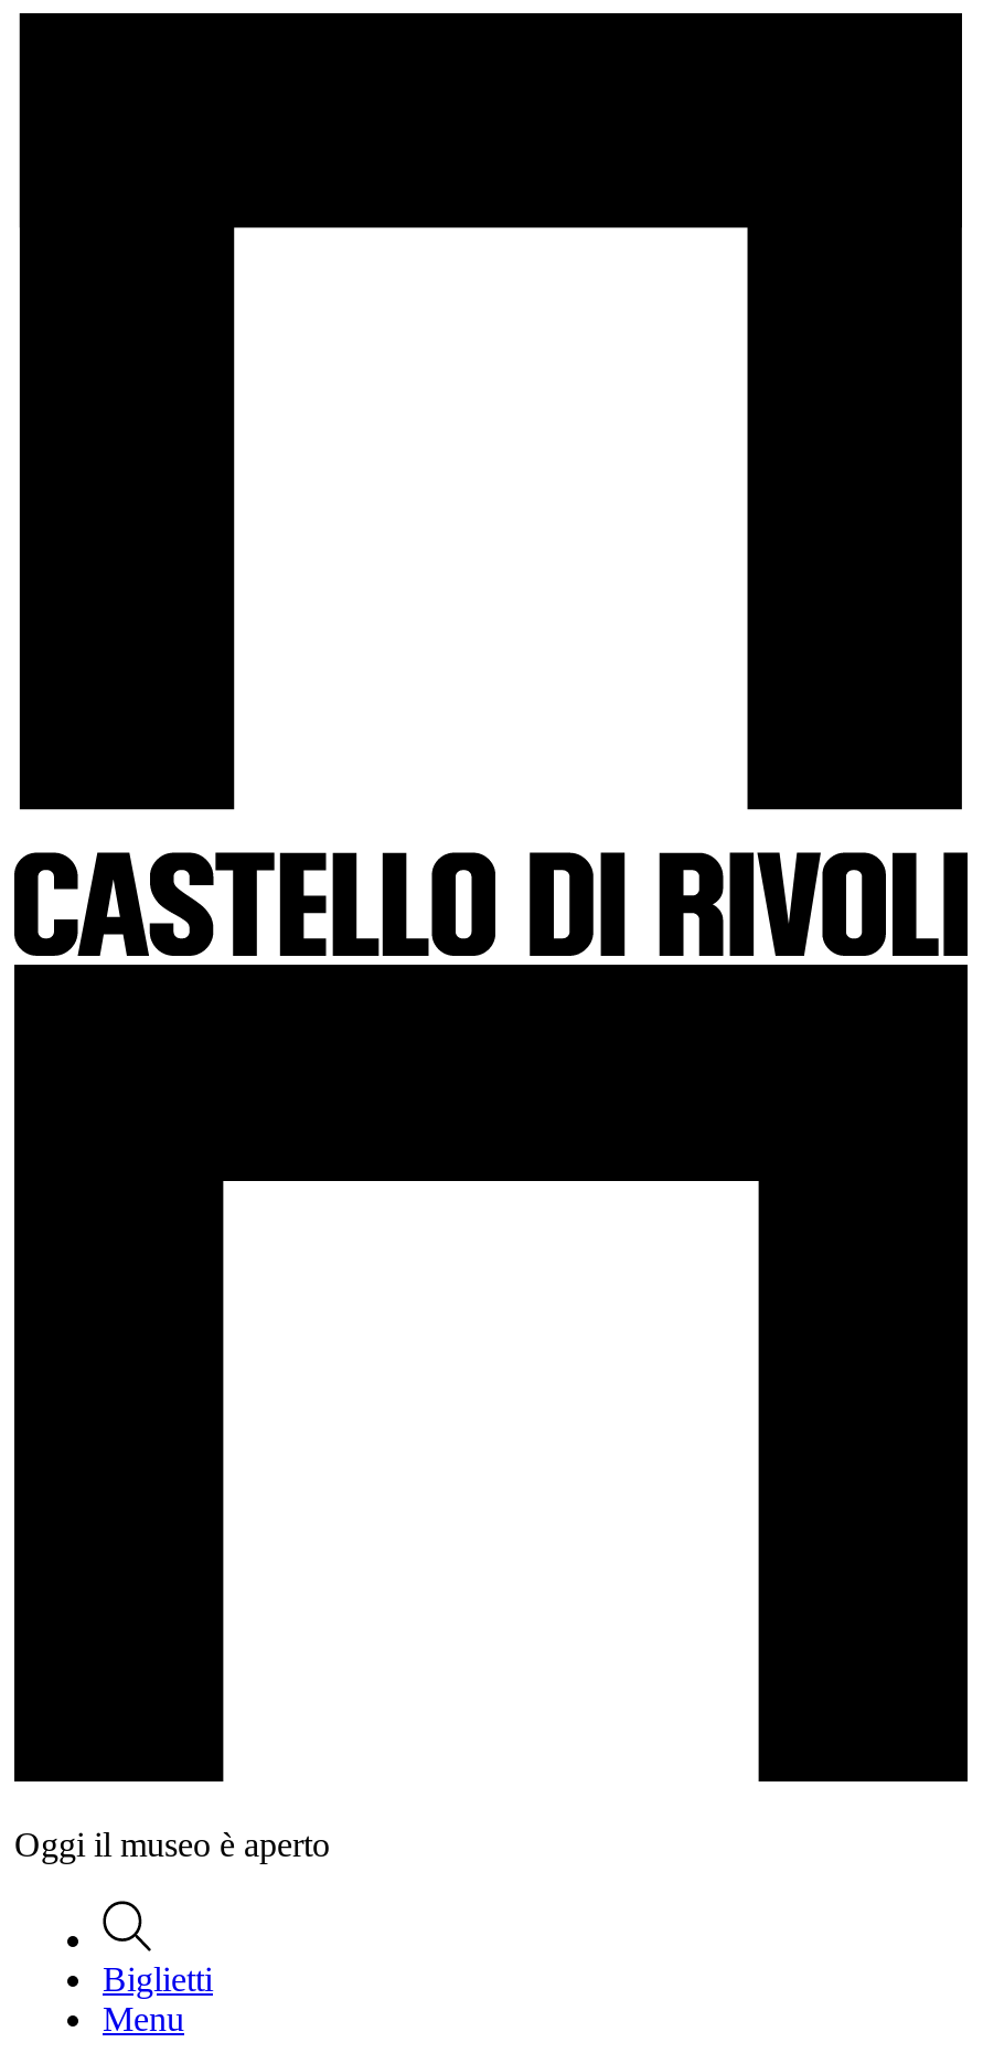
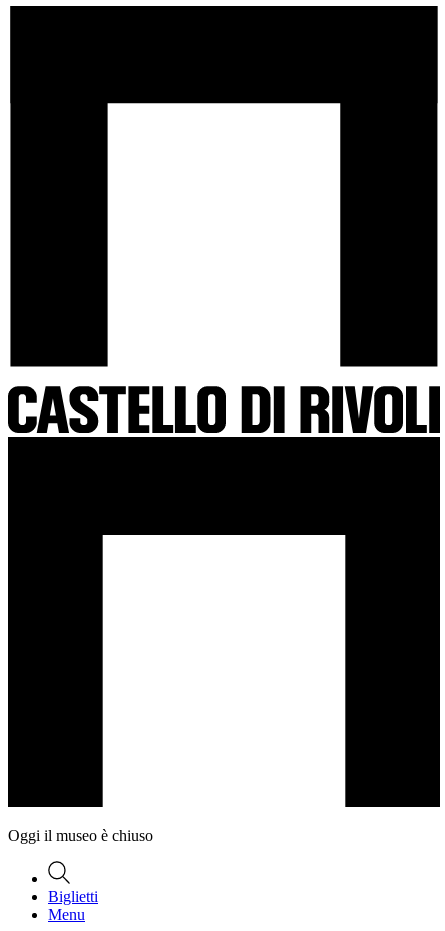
[14,1826,330,1864] Oggi il museo è aperto -> [8,827,153,844] Oggi il museo è chiuso

